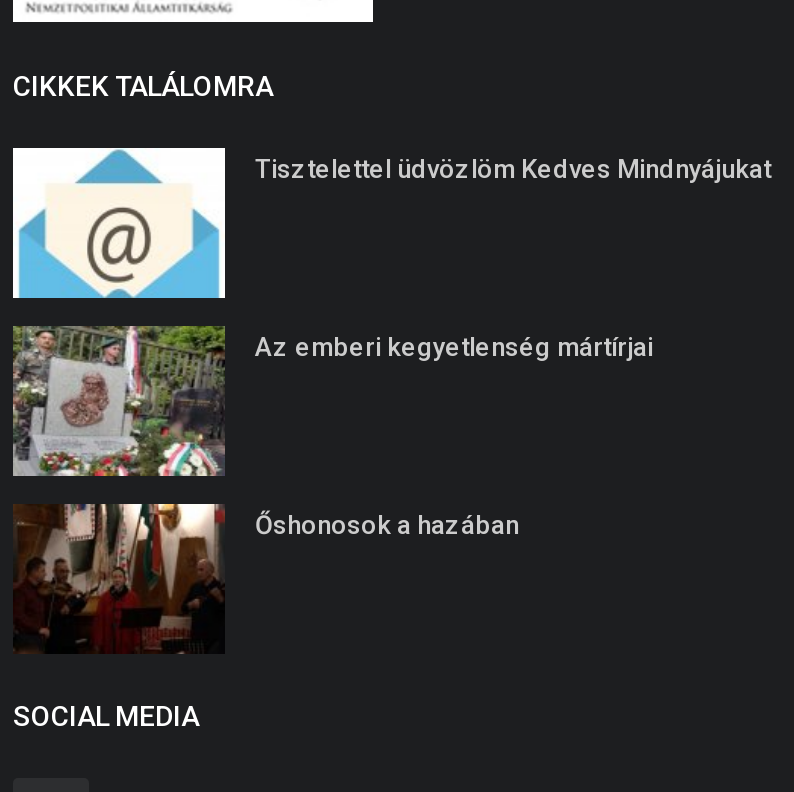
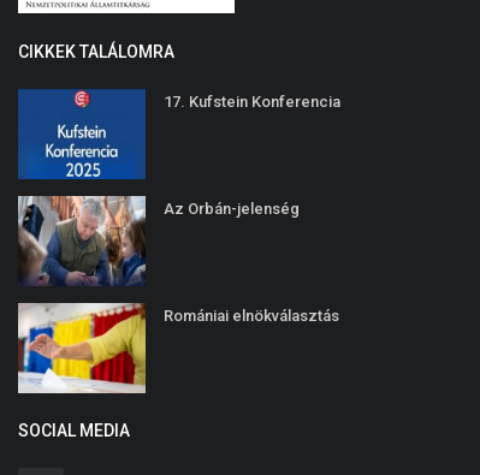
[11,146,771,300] [image] | Tisztelettel üdvözlöm Kedves Mindnyájukat -> [18,89,340,180] [image] | 17. Kufstein Konferencia
[11,326,653,478] [image] | Az emberi kegyetlenség mártírjai -> [17,195,303,286] [image] | Az Orbán-jelenség
[13,502,519,654] [image] | Őshonosok a hazában -> [17,302,339,394] [image] | Romániai elnökválasztás

